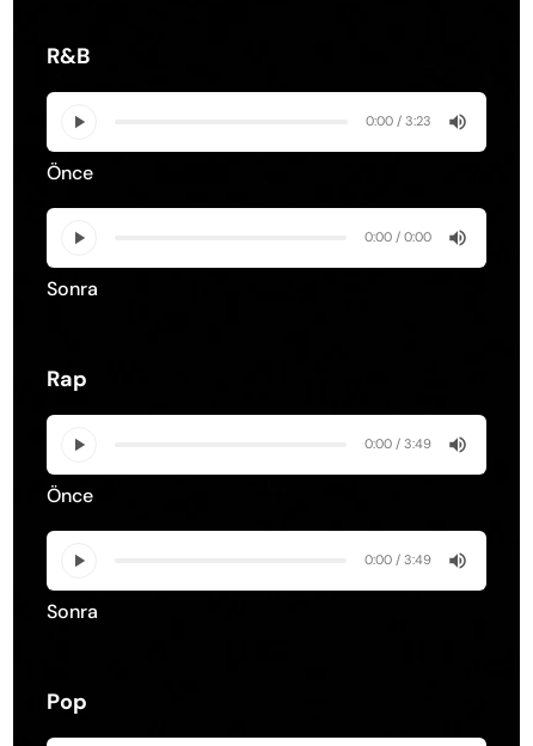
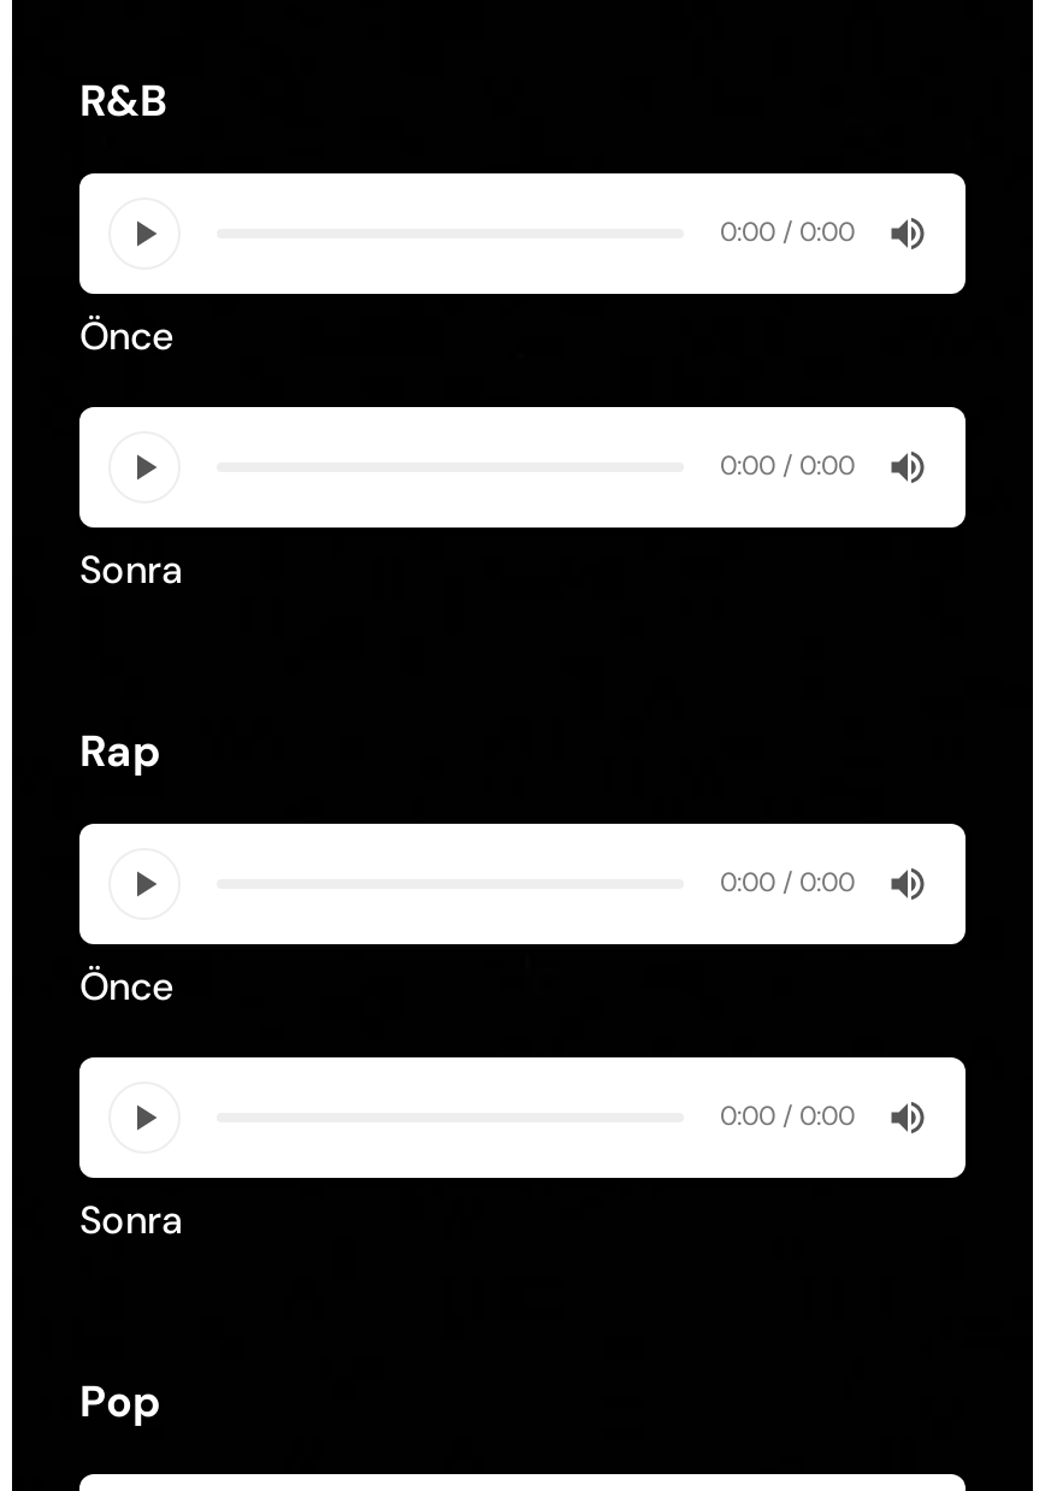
[366,113,431,130] 0:00 / 3:23 -> [720,215,855,249] 0:00 / 0:00
[364,436,431,452] 0:00 / 3:49 -> [720,866,855,899] 0:00 / 0:00
[364,552,431,568] 0:00 / 3:49 -> [720,1099,855,1133] 0:00 / 0:00

